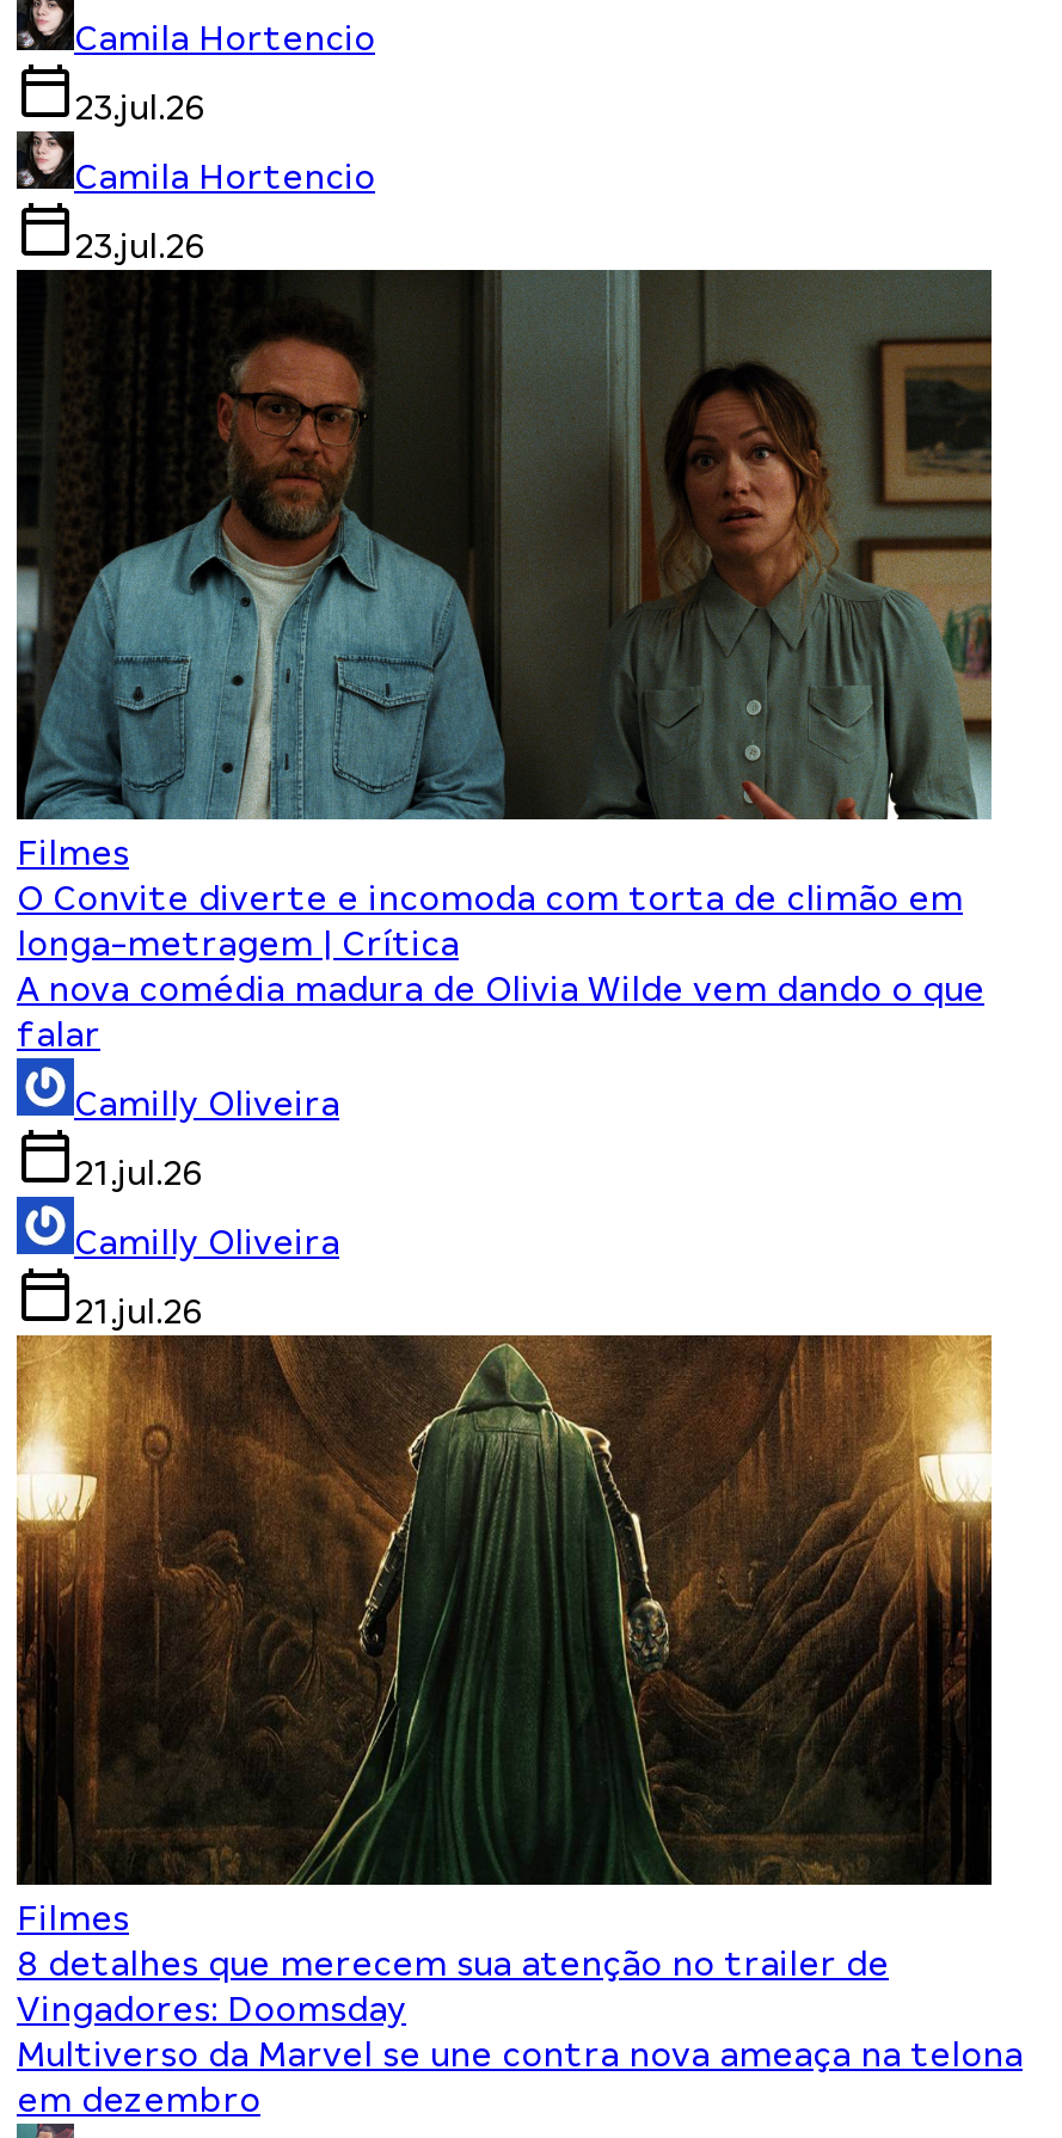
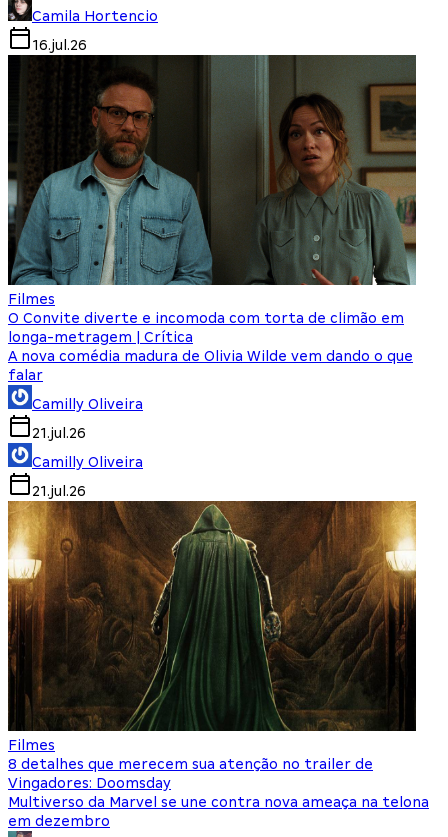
[74,88,375,265] 23.jul.26 | Camila Hortencio | 23.jul.26 -> [32,37,87,53] 16.jul.26

